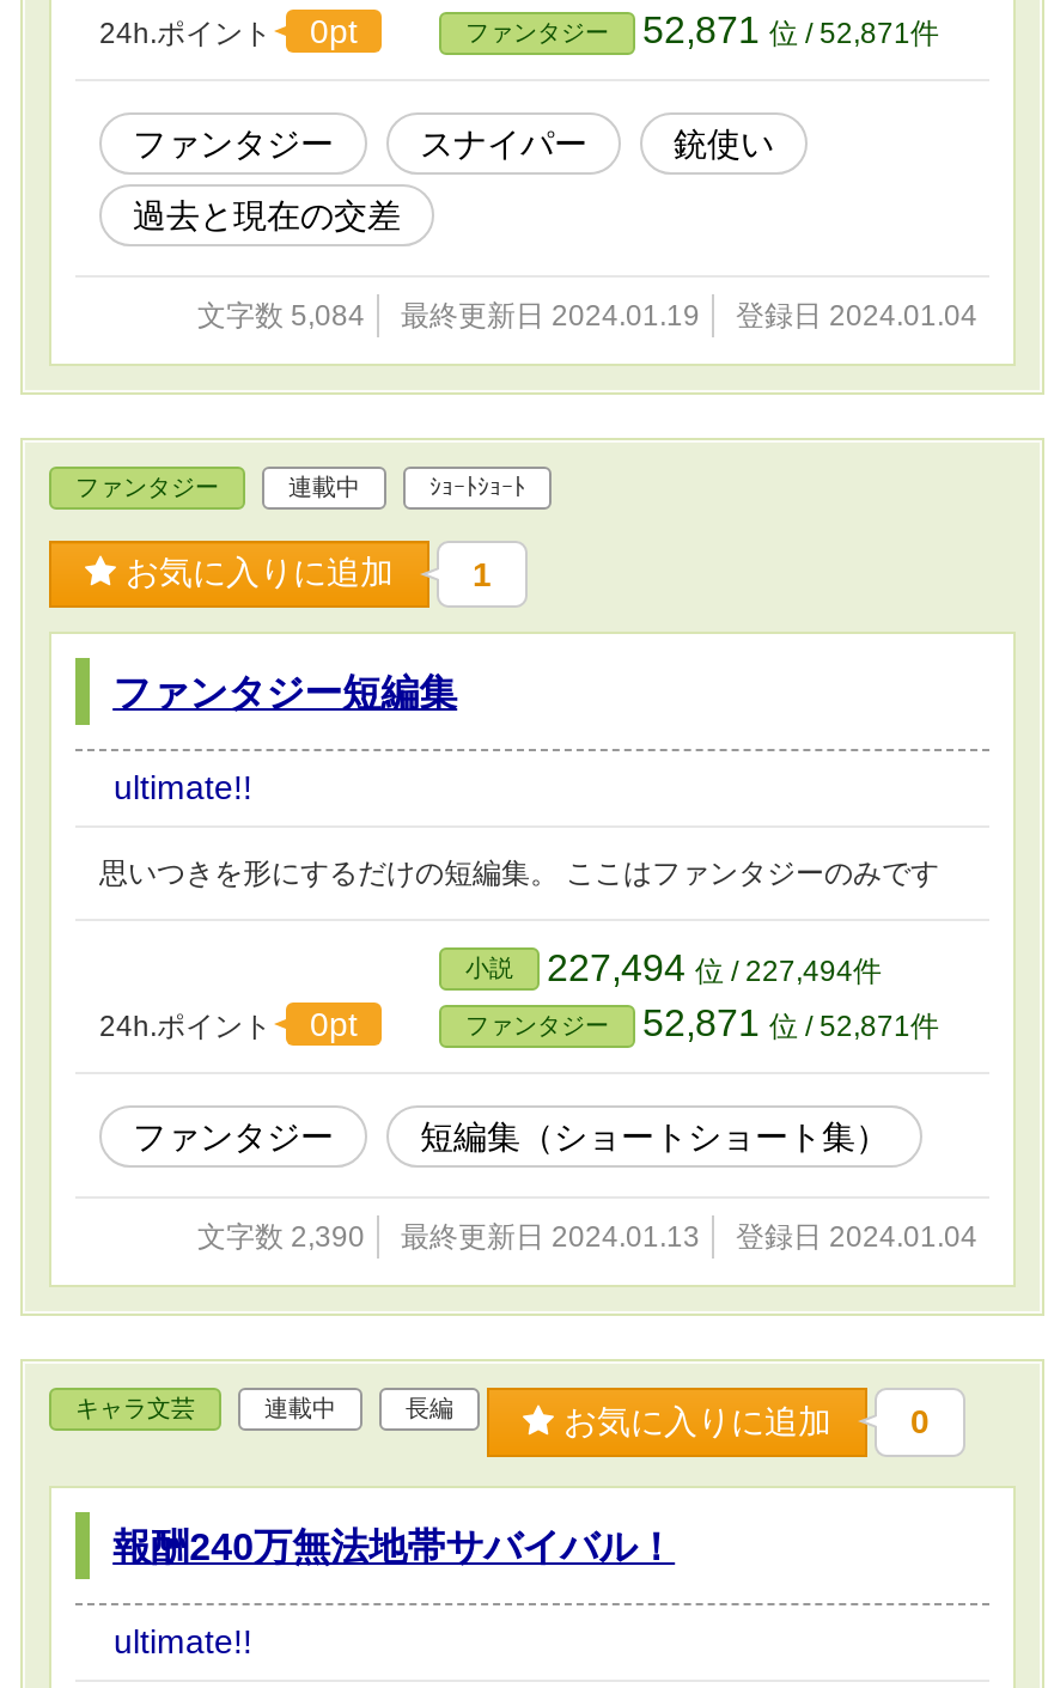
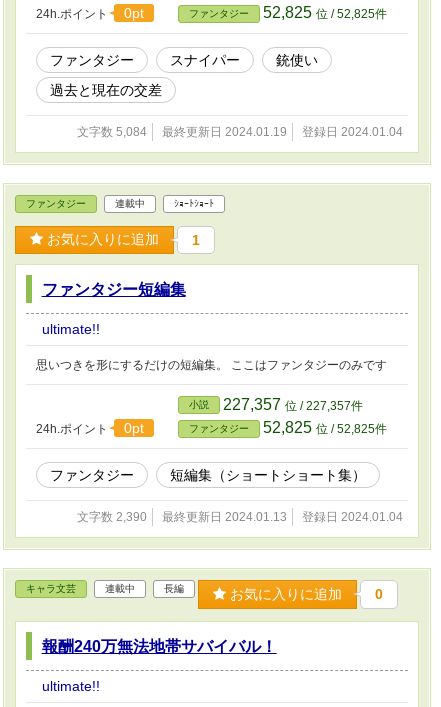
[465,9,939,49] ファンタジー 52,871位 / 52,871件 -> [189,4,387,21] ファンタジー 52,825位 / 52,825件
[465,948,882,989] 小説 227,494位 / 227,494件 -> [189,396,363,413] 小説 227,357位 / 227,357件
[465,1003,939,1044] ファンタジー 52,871位 / 52,871件 -> [189,419,387,436] ファンタジー 52,825位 / 52,825件

